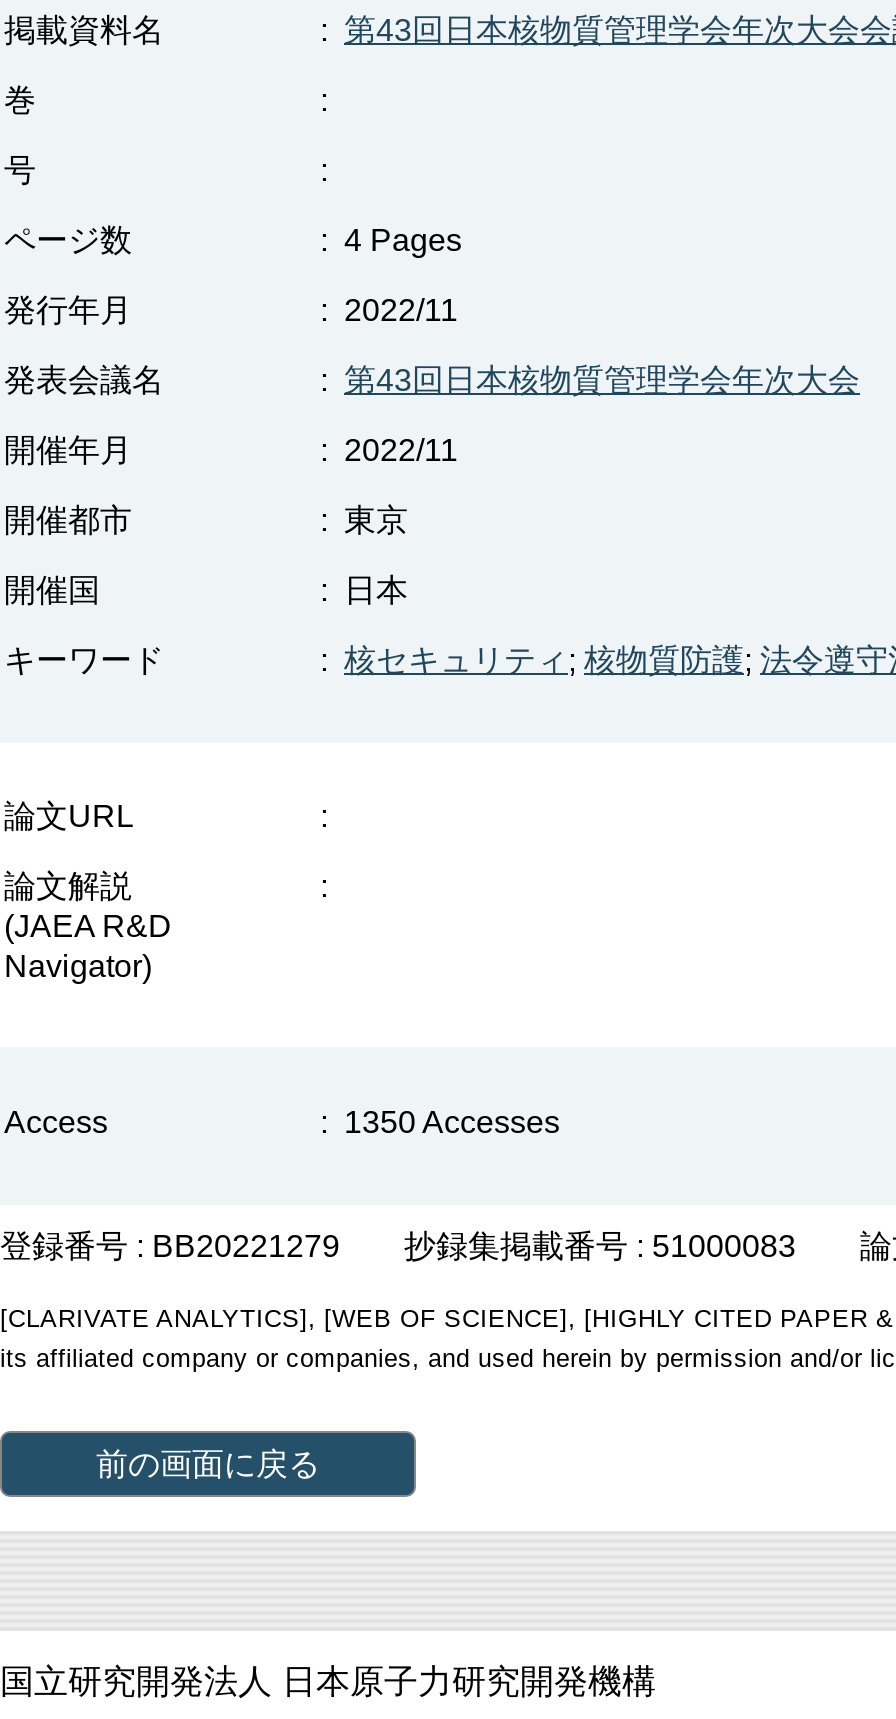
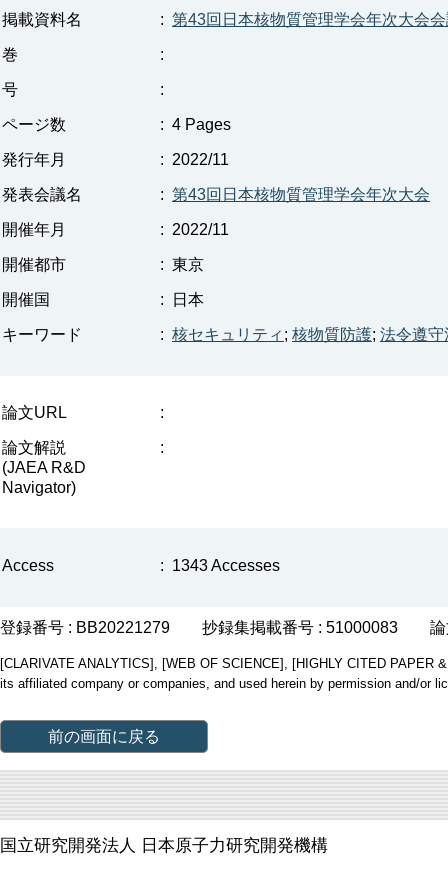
[320,1104,560,1138] : 1350 Accesses -> [160,557,280,574] : 1343 Accesses

